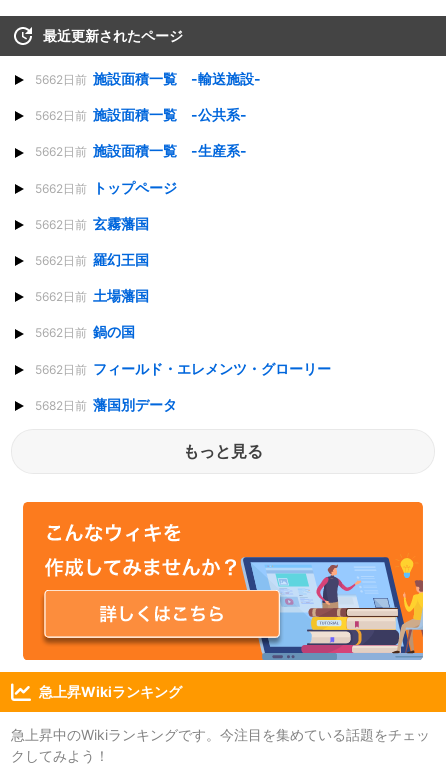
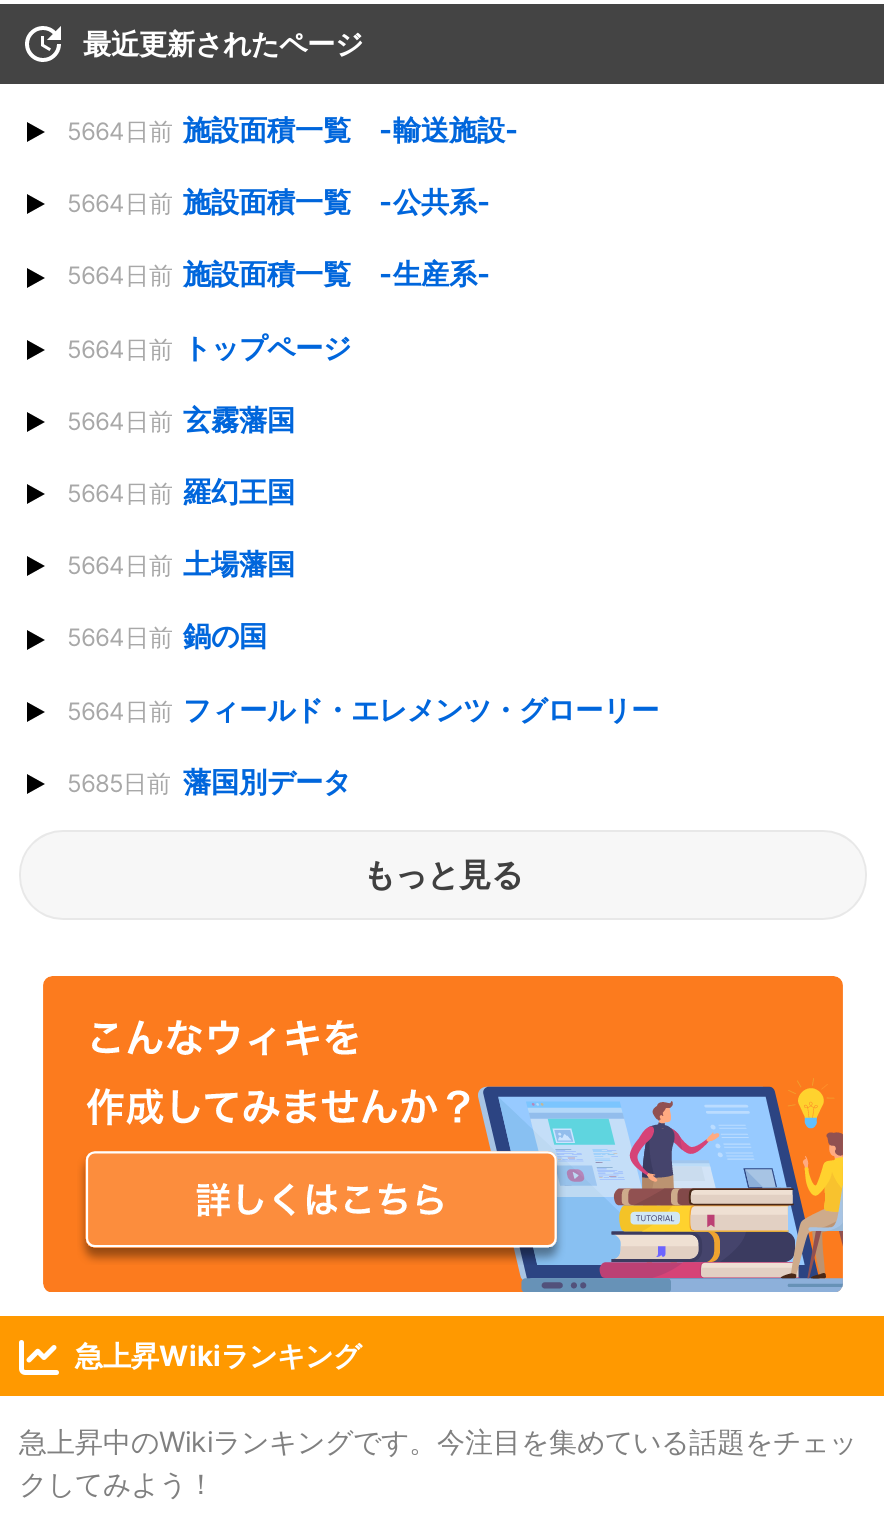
[35,70,261,87] 5662日前 施設面積一覧 -輸送施設- -> [67,112,519,146] 5664日前 施設面積一覧 -輸送施設-
[35,106,247,123] 5662日前 施設面積一覧 -公共系- -> [67,184,491,218] 5664日前 施設面積一覧 -公共系-
[35,142,247,159] 5662日前 施設面積一覧 -生産系- -> [67,257,491,291] 5664日前 施設面積一覧 -生産系-
[35,179,177,196] 5662日前 トップページ -> [67,329,351,363] 5664日前 トップページ
[35,215,149,232] 5662日前 玄霧藩国 -> [67,402,295,436] 5664日前 玄霧藩国
[35,251,149,268] 5662日前 羅幻王国 -> [67,474,295,508] 5664日前 羅幻王国
[35,287,149,304] 5662日前 土場藩国 -> [67,546,295,580] 5664日前 土場藩国
[35,323,135,340] 5662日前 鍋の国 -> [67,619,267,653] 5664日前 鍋の国
[35,359,331,376] 5662日前 フィールド・エレメンツ・グローリー -> [67,691,659,725] 5664日前 フィールド・エレメンツ・グローリー
[35,396,177,413] 5682日前 藩国別データ -> [67,763,351,797] 5685日前 藩国別データ

